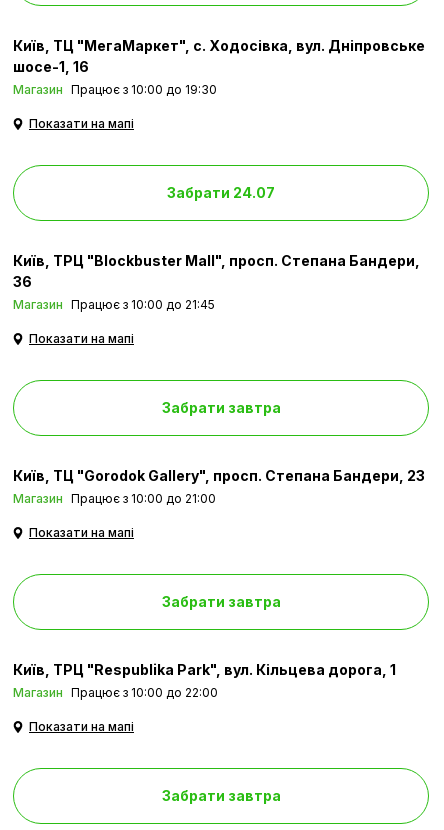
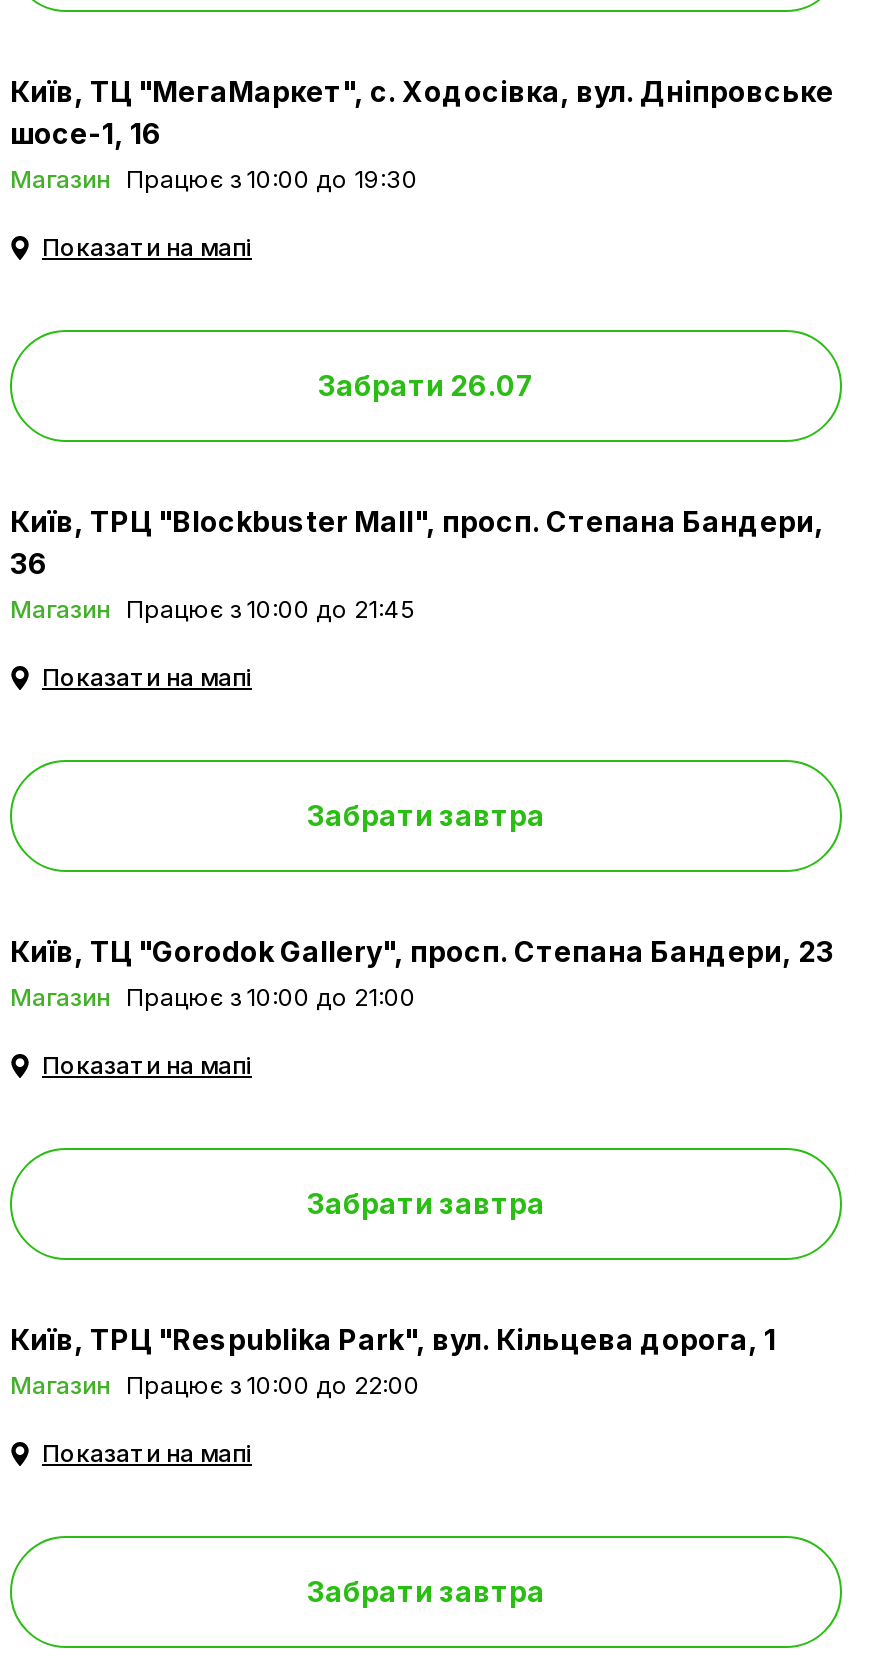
[167,184,275,201] Забрати 24.07 -> [318,369,534,403] Забрати 26.07

